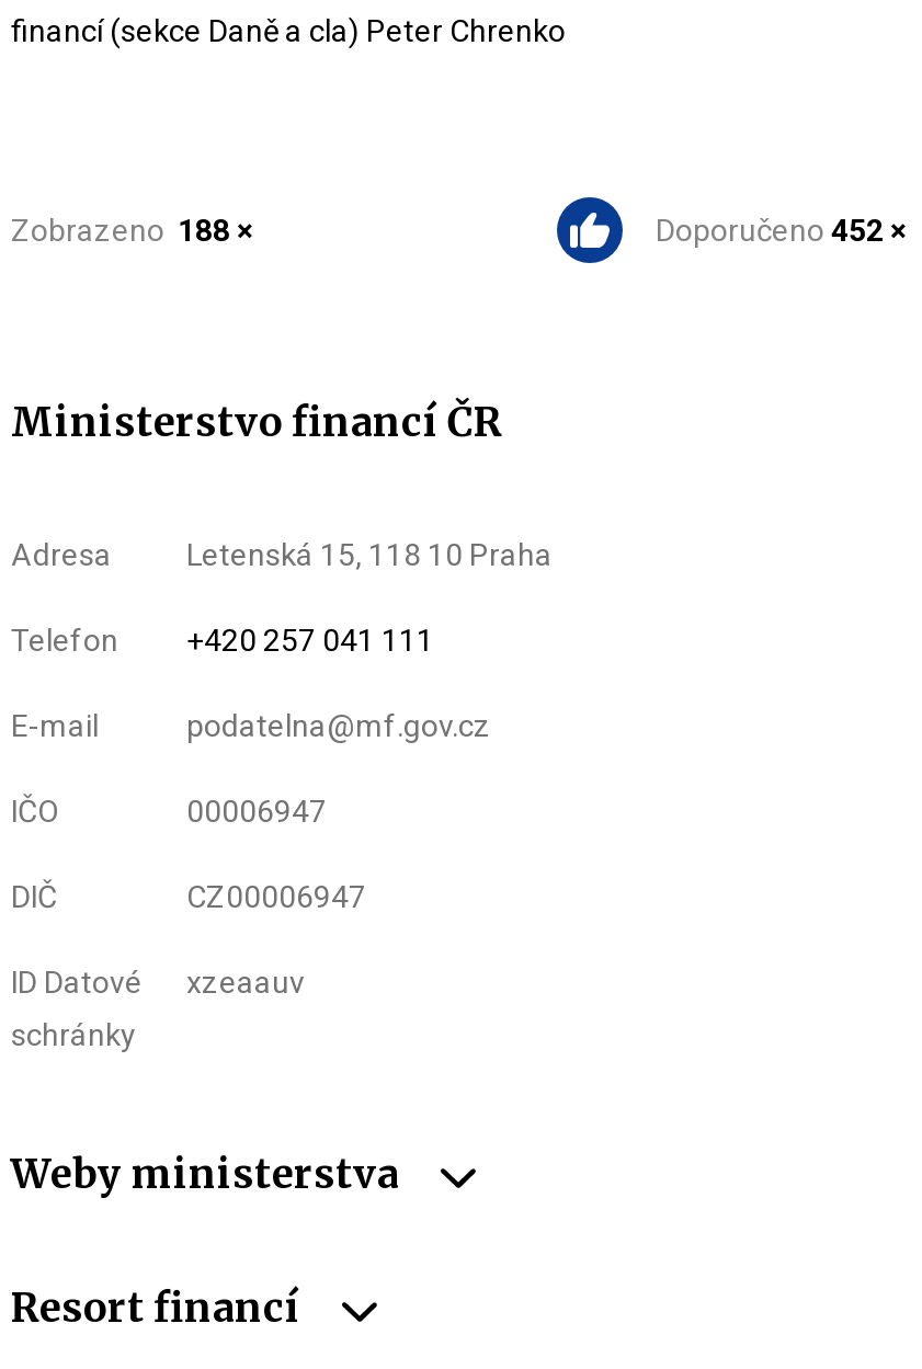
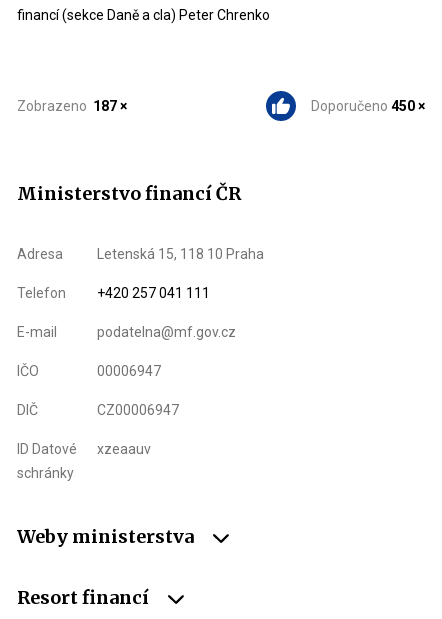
[11,212,252,247] Zobrazeno 188 × -> [17,98,127,114] Zobrazeno 187 ×
[656,212,906,247] Doporučeno 452 × -> [311,98,425,114] Doporučeno 450 ×

